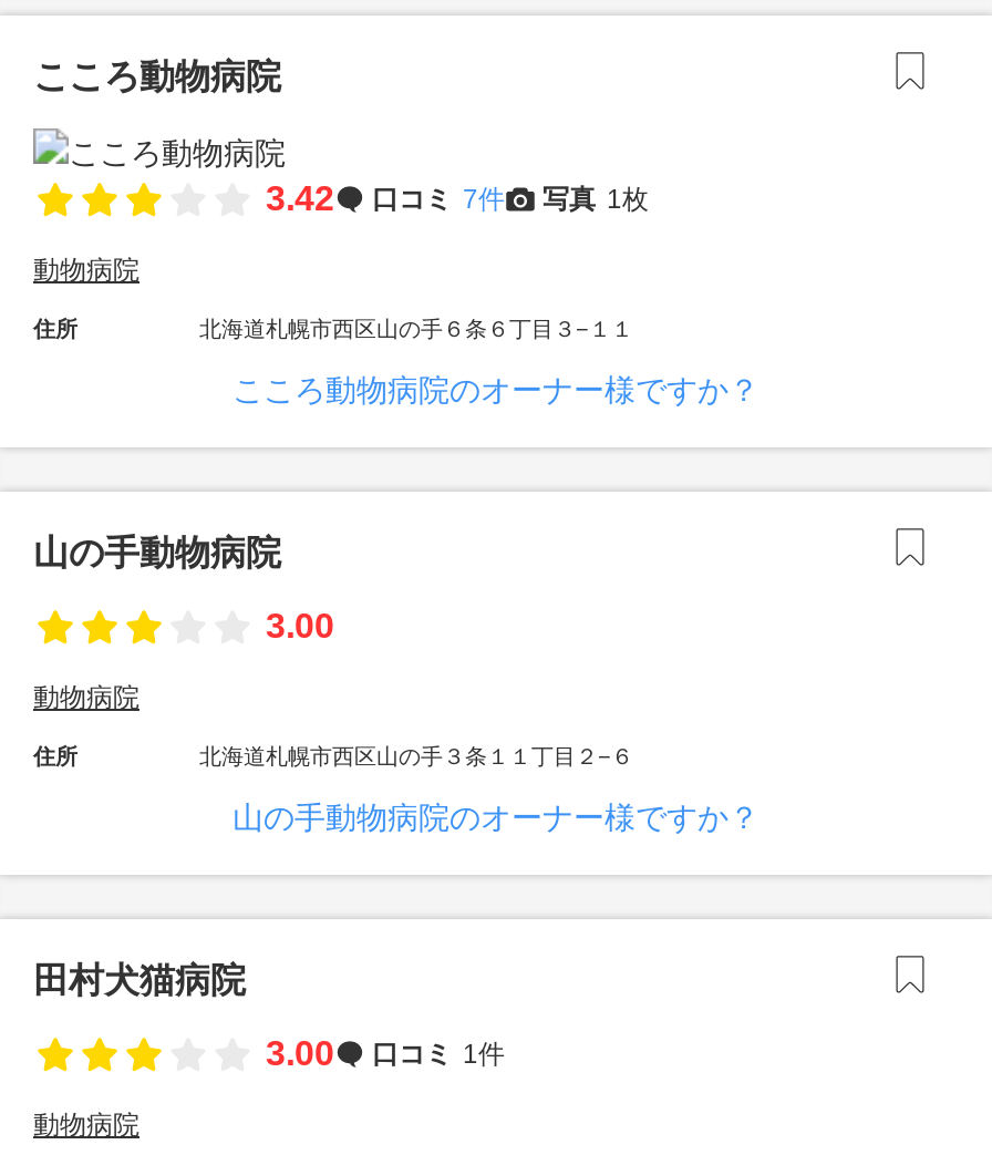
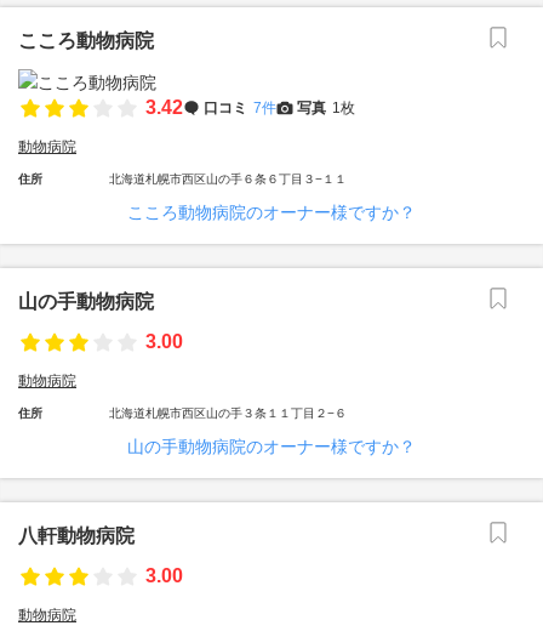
[33,961,246,999] 田村犬猫病院 -> [18,525,135,546] 八軒動物病院
[365,1038,505,1069] 口コミ 1件 -> none

